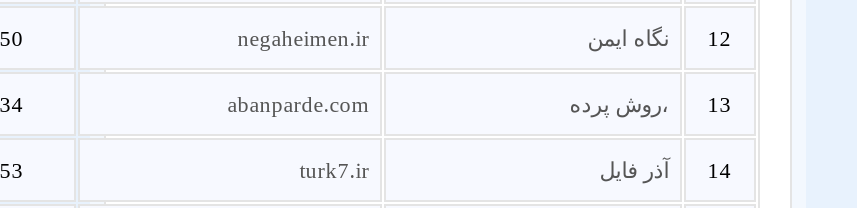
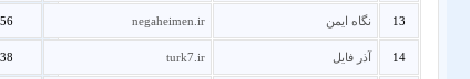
[0,26,731,116] 50 | 13 | ،روش پرده | abanparde.com | 34 -> [0,14,13,27] 56
[587,26,731,50] 12 نگاه ایمن -> [326,14,405,27] 13 نگاه ایمن
[0,158,23,182] 53 -> [0,50,13,64] 38

